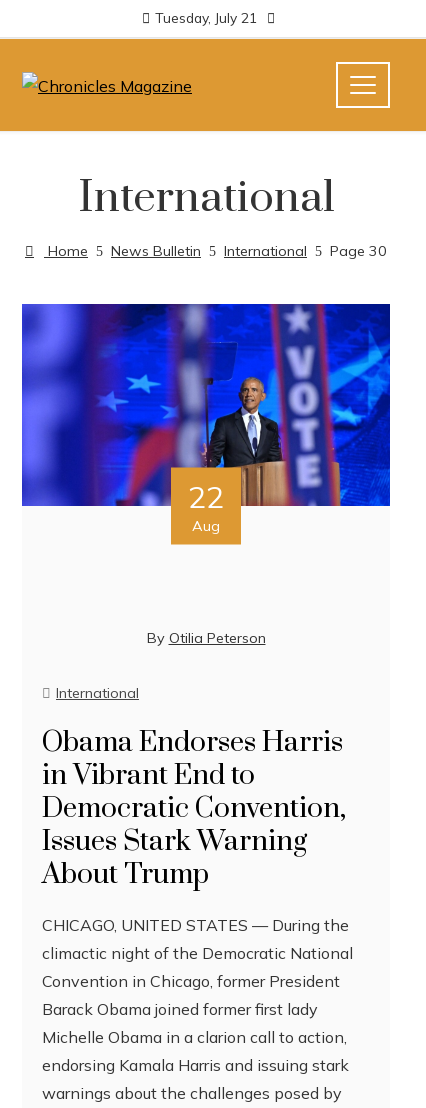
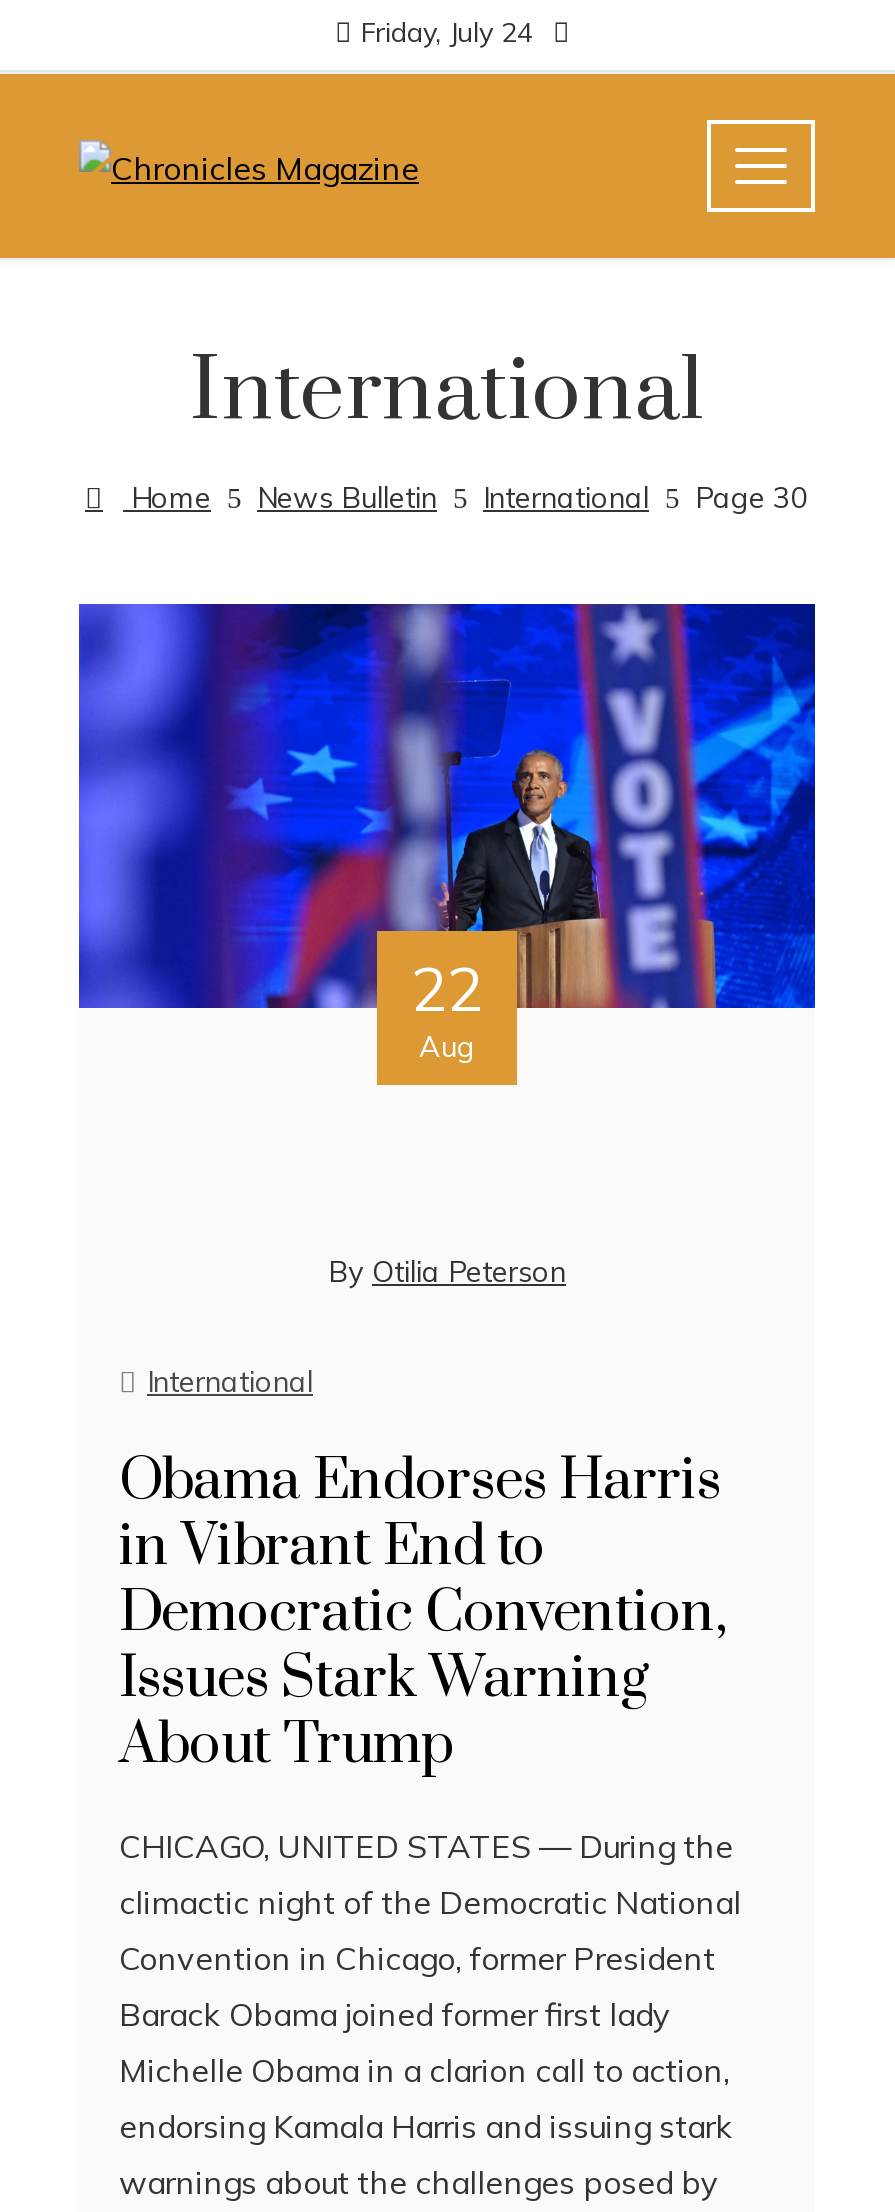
[155,9,257,26] Tuesday, July 21 -> [361,14,533,48] Friday, July 24

